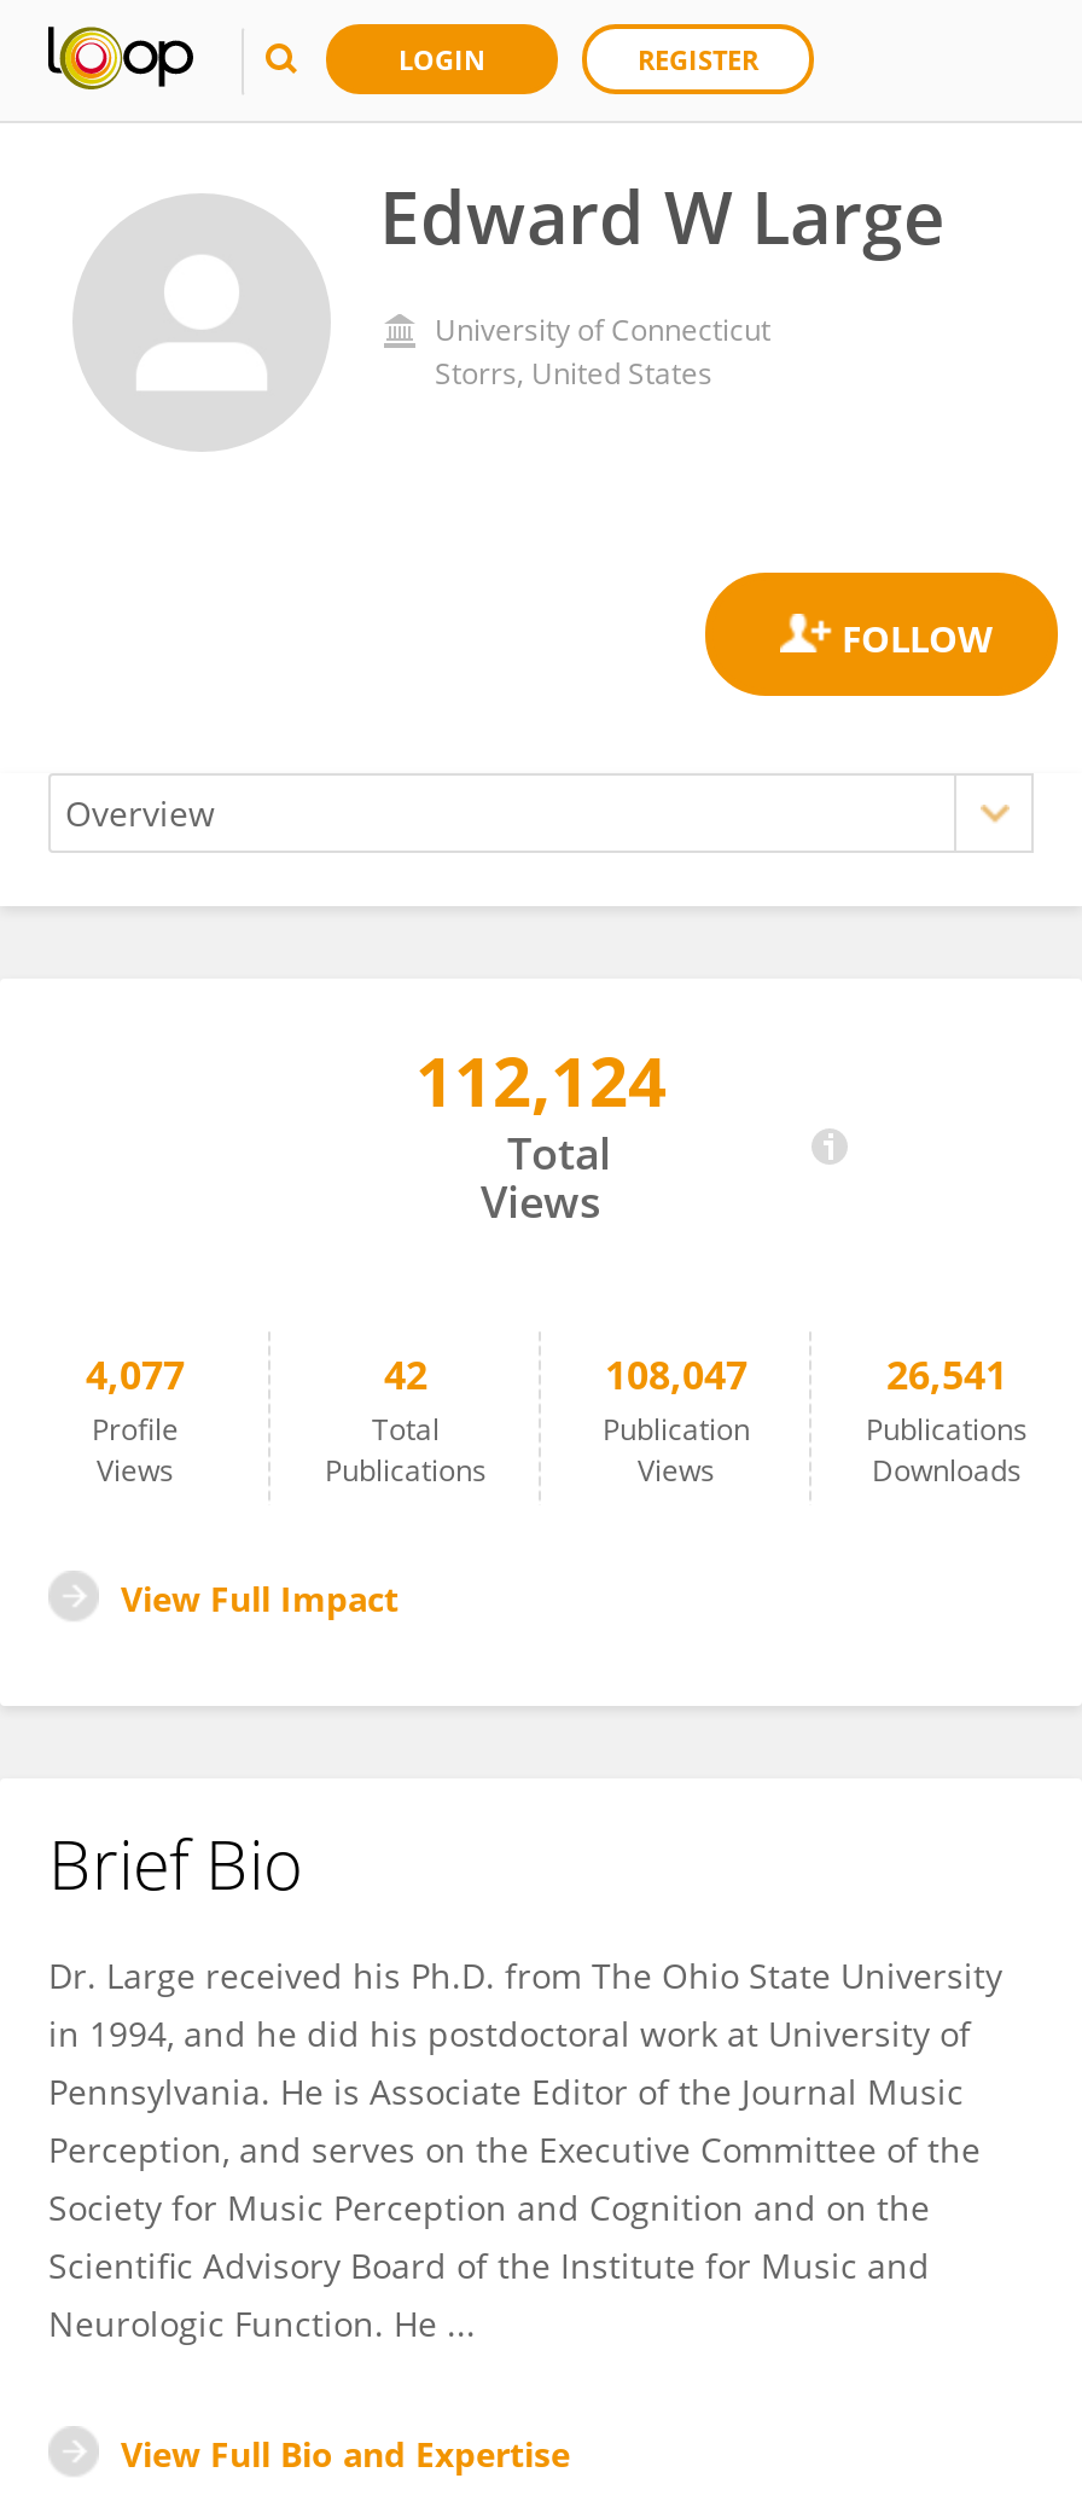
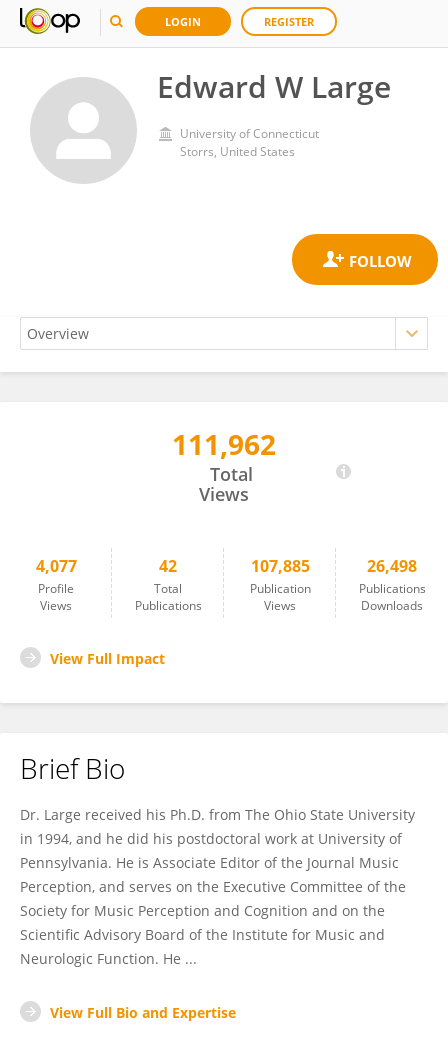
[415,1034,667,1126] 112,124 -> [172,425,276,463] 111,962
[605,1348,747,1401] 108,047 -> [250,555,309,577] 107,885
[886,1348,1007,1401] 26,541 -> [367,555,417,577] 26,498

